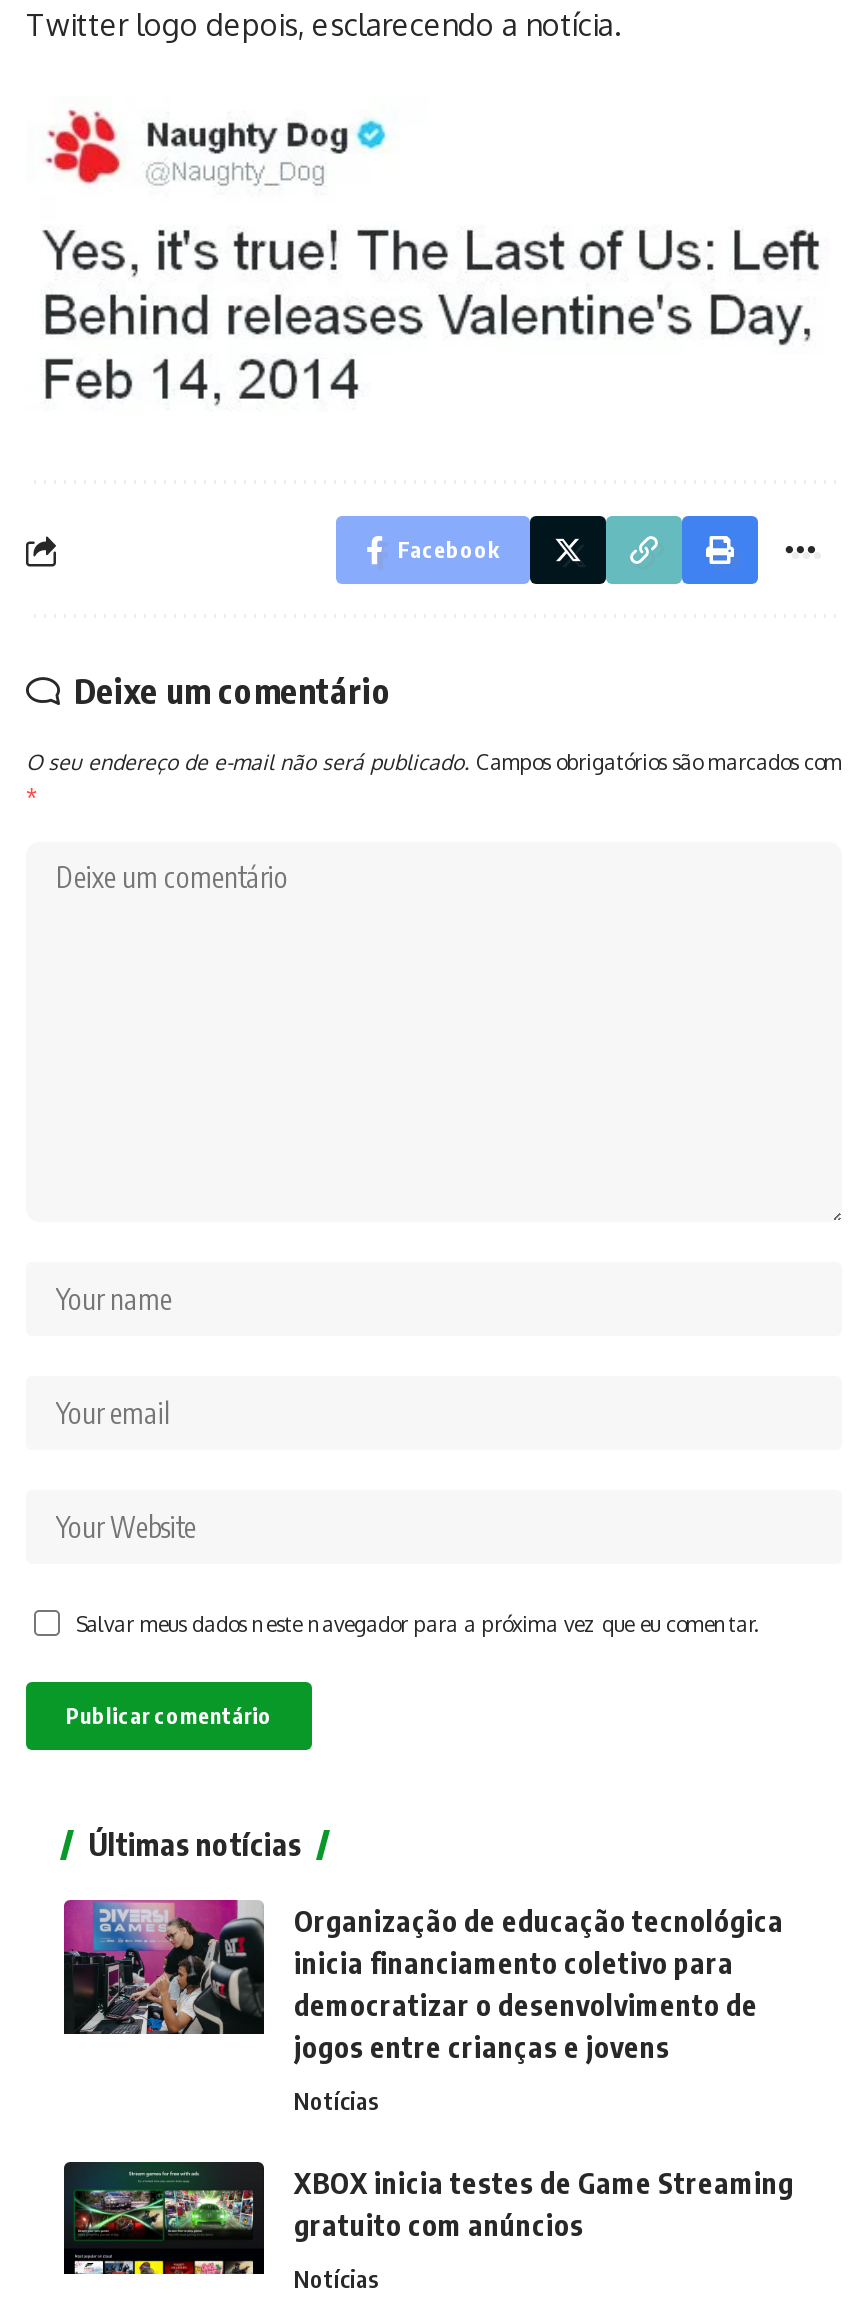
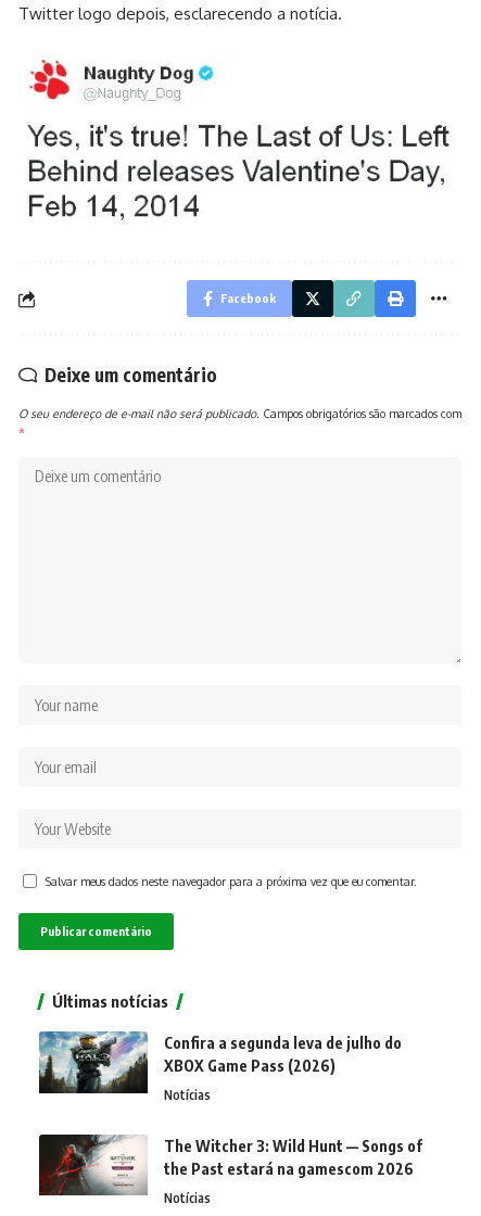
[62,1898,784,2064] [image] | Organização de educação tecnológica | inicia financiamento coletivo para | democratizar o desenvolvimento de | jogos entre crianças e jovens -> [38,1030,402,1094] [image] | Confira a segunda leva de julho do | XBOX Game Pass (2026)
[64,2160,794,2276] [image] | XBOX inicia testes de Game Streaming | gratuito com anúncios -> [39,1135,422,1196] [image] | The Witcher 3: Wild Hunt — Songs of | the Past estará na gamescom 2026

